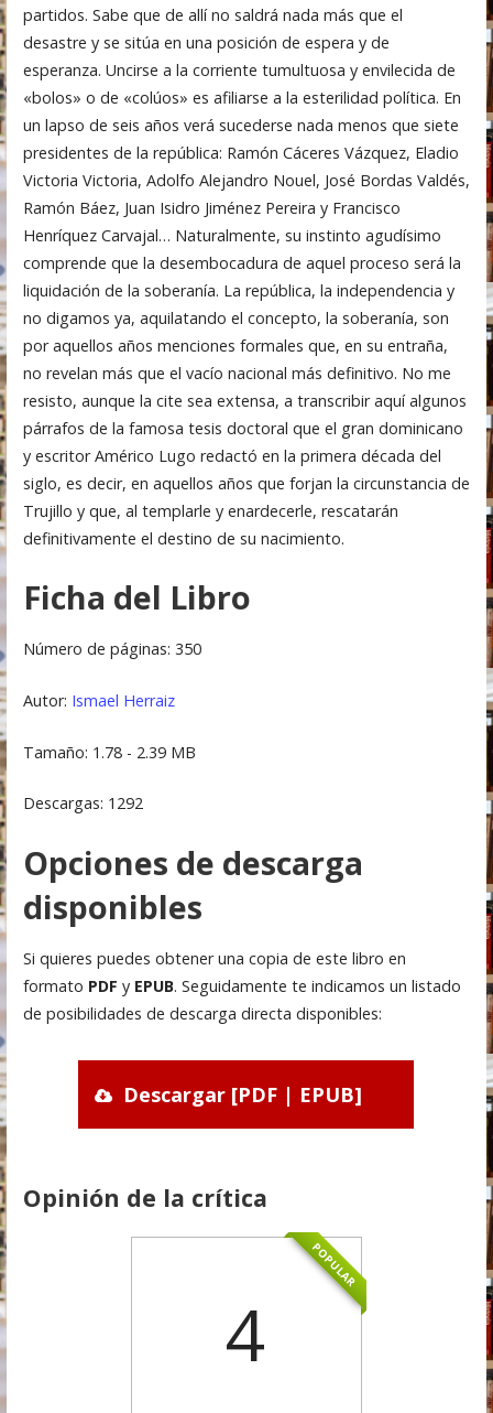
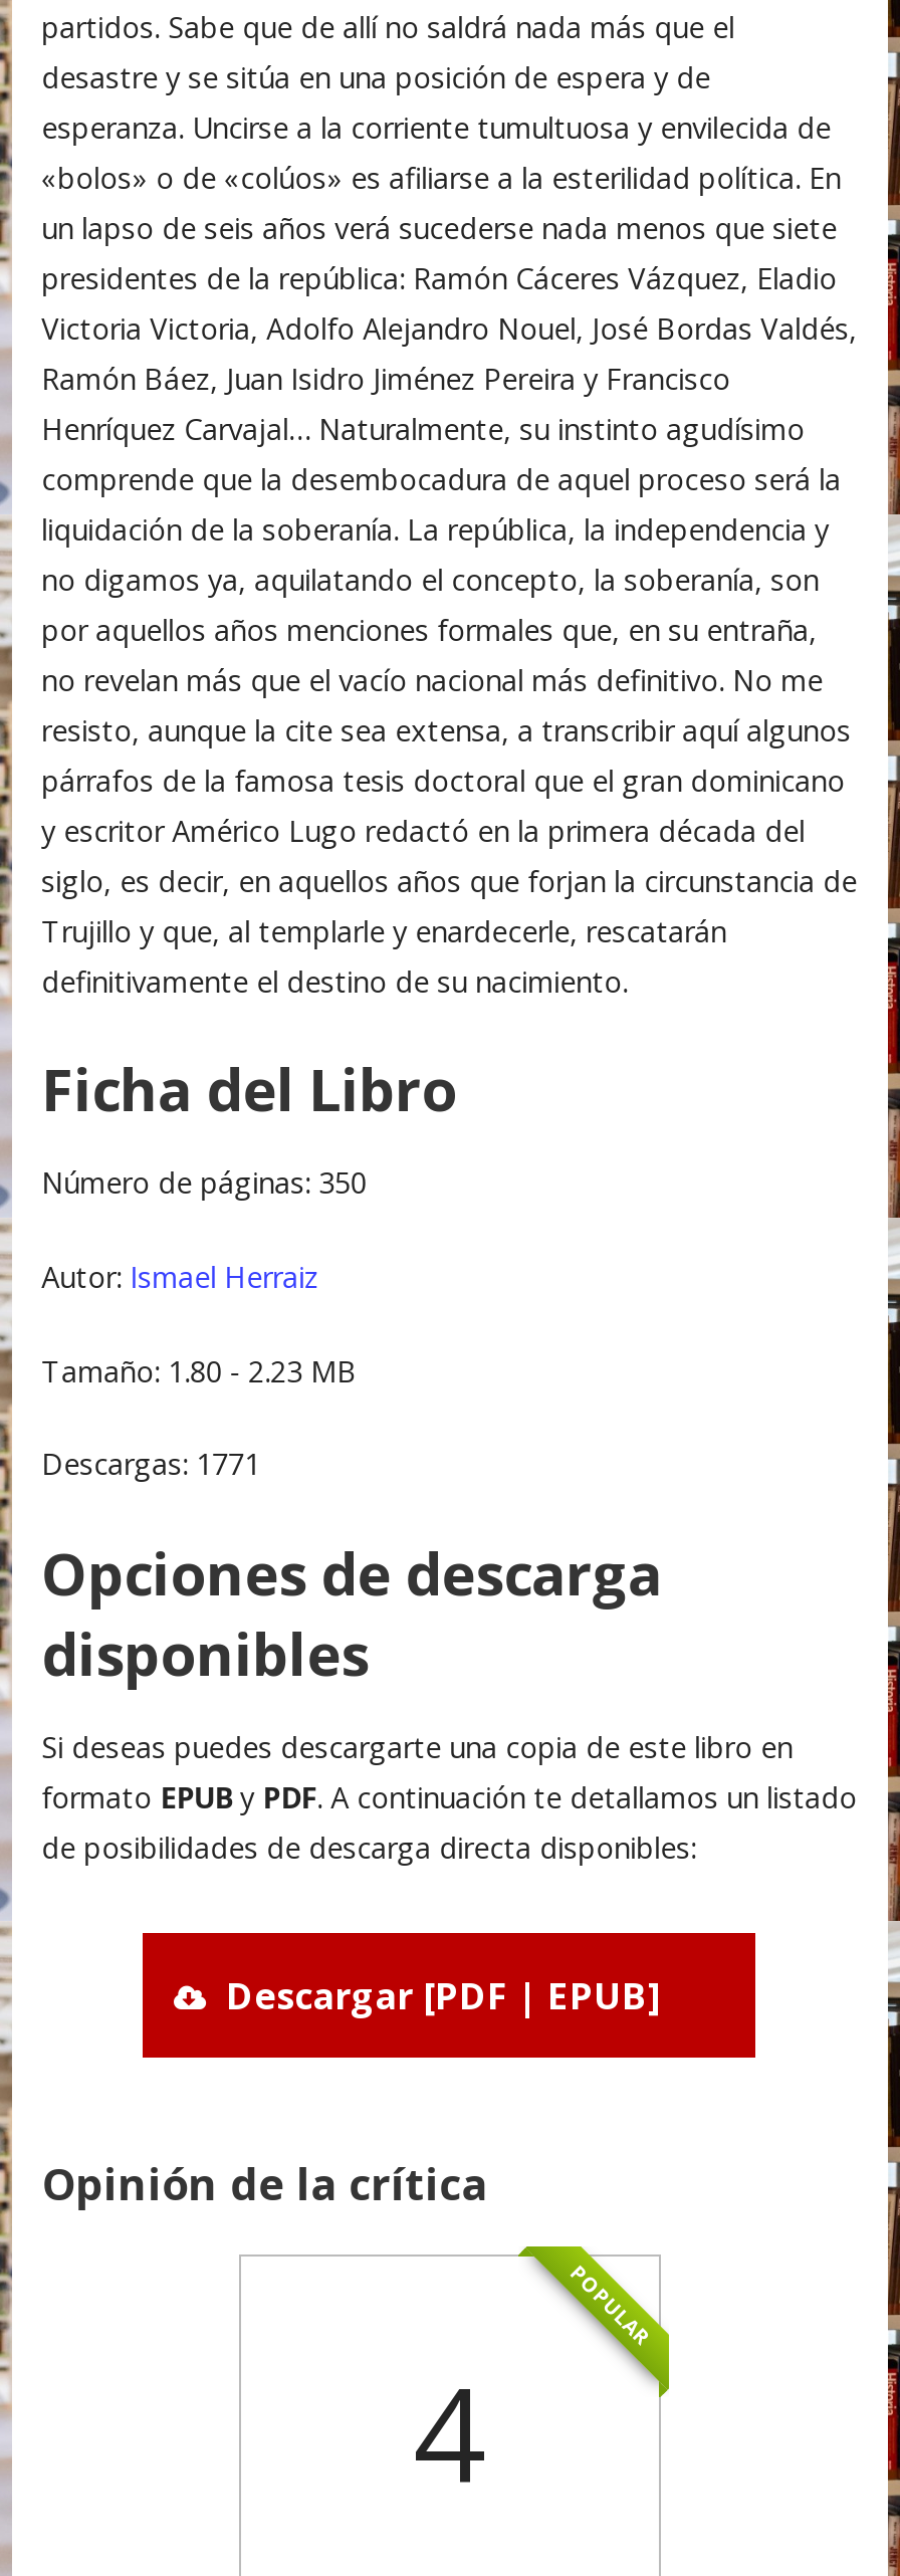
[23,741,195,762] Tamaño: 1.78 - 2.39 MB -> [41,1352,357,1390] Tamaño: 1.80 - 2.23 MB
[23,793,143,814] Descargas: 1292 -> [41,1445,260,1484] Descargas: 1771
[23,948,461,997] Si quieres puedes obtener una copia de este libro en | formato PDF y EPUB. Seguidamente te indicamos un listado -> [41,1728,857,1817] Si deseas puedes descargarte una copia de este libro en | formato EPUB y PDF. A continuación te detallamos un listado

